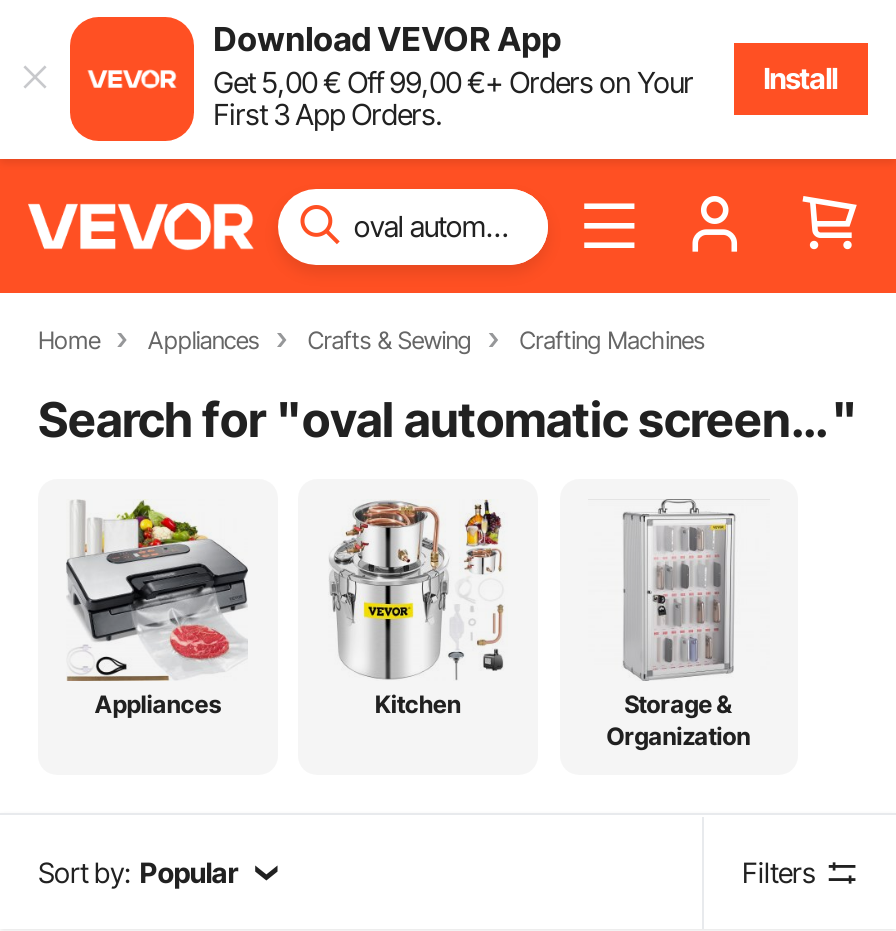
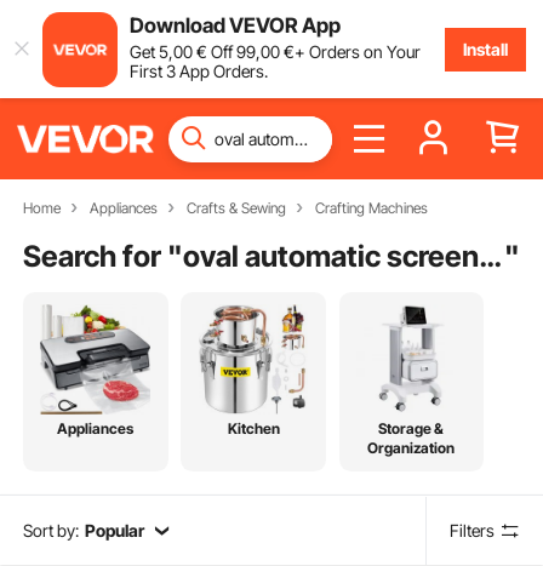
[622,501,736,681] [image] -> [378,305,445,413] [image]

